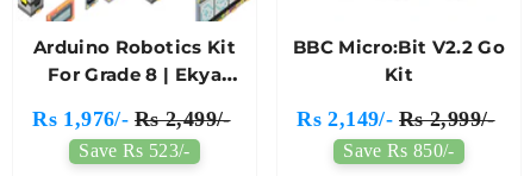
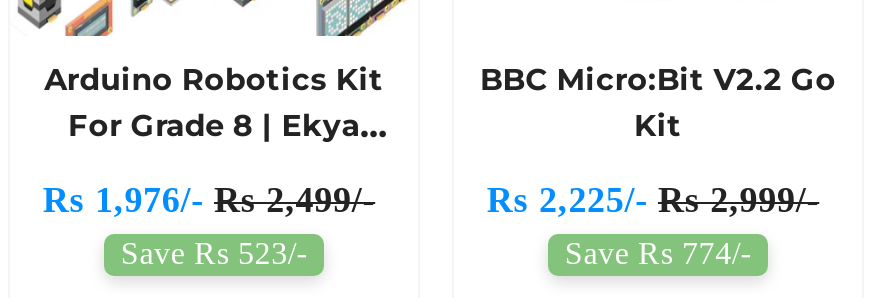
[297,107,495,161] Rs 2,149/- Rs 2,999/- | Save Rs 850/- -> [487,181,819,271] Rs 2,225/- Rs 2,999/- | Save Rs 774/-

